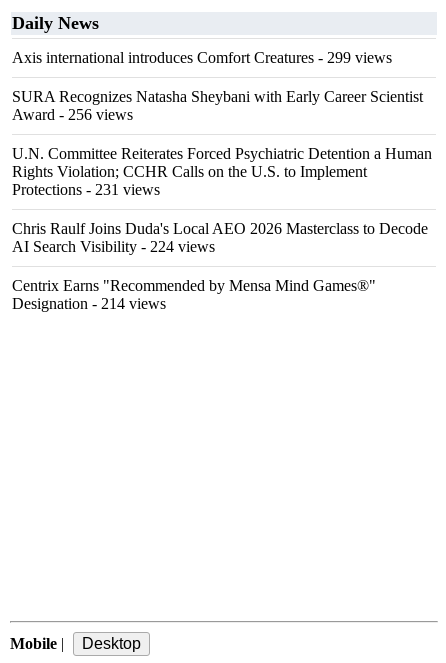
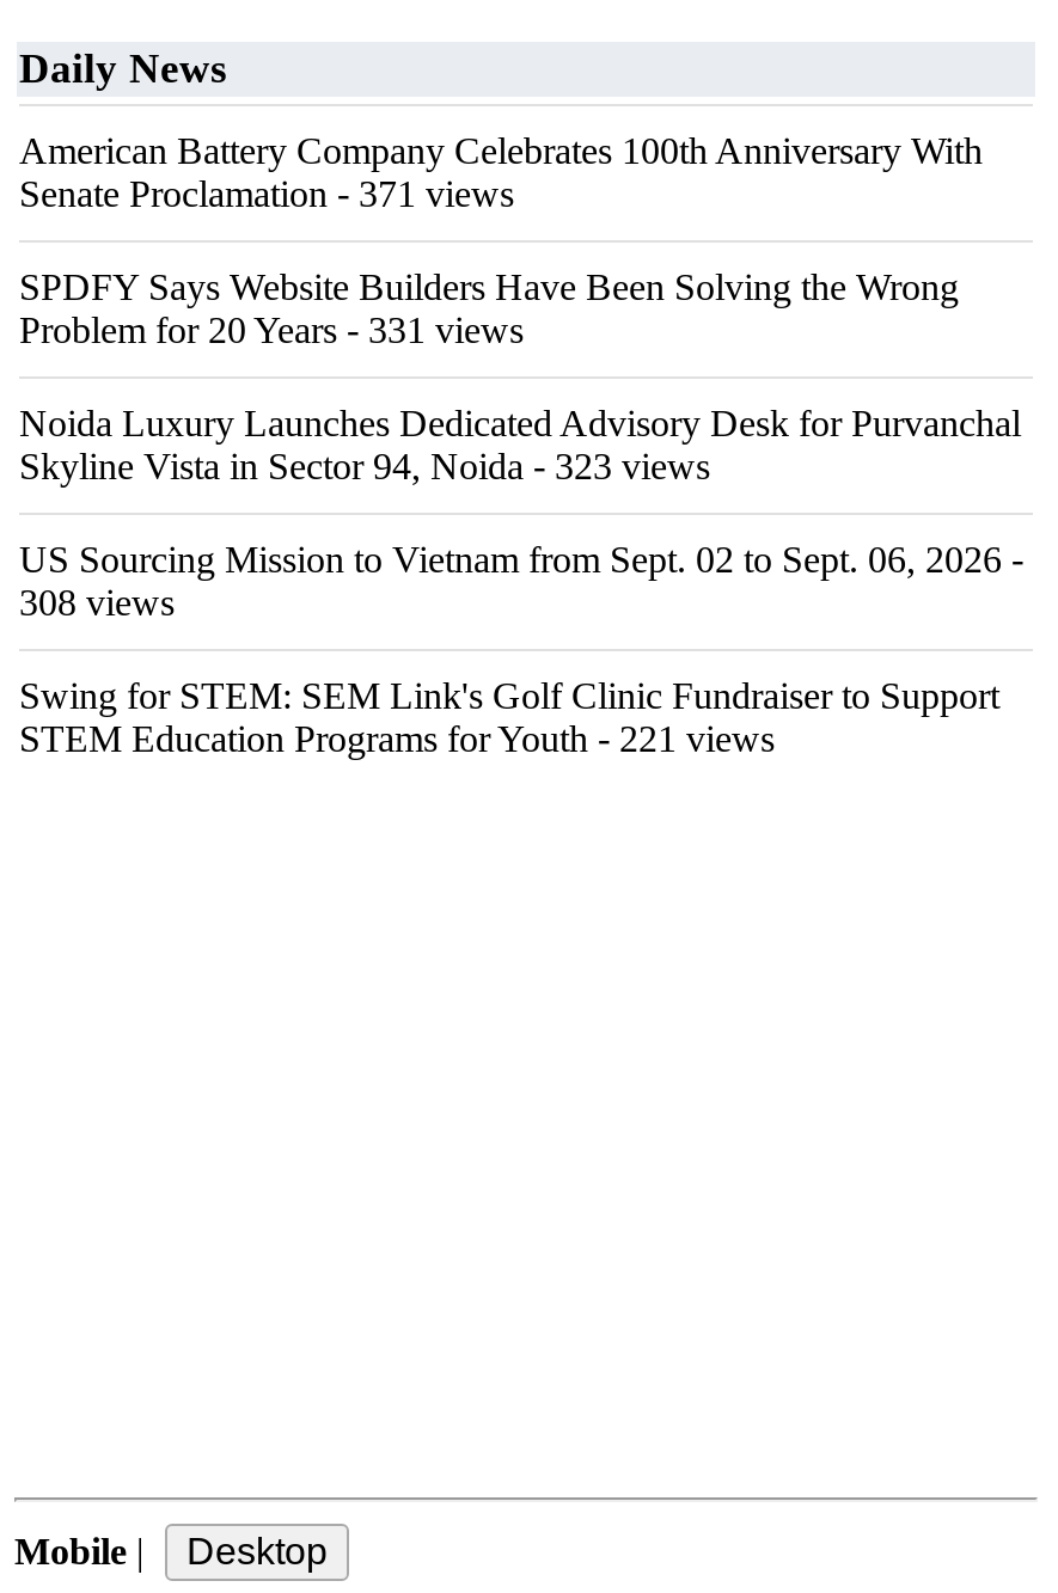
[12,49,392,66] Axis international introduces Comfort Creatures - 299 views -> [19,130,983,214] American Battery Company Celebrates 100th Anniversary With | Senate Proclamation - 371 views
[12,88,423,123] SURA Recognizes Natasha Sheybani with Early Career Scientist | Award - 256 views -> [19,266,959,350] SPDFY Says Website Builders Have Been Solving the Wrong | Problem for 20 Years - 331 views
[12,145,432,198] U.N. Committee Reiterates Forced Psychiatric Detention a Human | Rights Violation; CCHR Calls on the U.S. to Implement | Protections - 231 views -> [19,403,1021,486] Noida Luxury Launches Dedicated Advisory Desk for Purvanchal | Skyline Vista in Sector 94, Noida - 323 views
[12,220,428,255] Chris Raulf Joins Duda's Local AEO 2026 Masterclass to Decode | AI Search Visibility - 224 views -> [19,539,1023,623] US Sourcing Mission to Vietnam from Sept. 02 to Sept. 06, 2026 - | 308 views
[12,277,376,312] Centrix Earns "Recommended by Mensa Mind Games®" | Designation - 214 views -> [19,675,999,759] Swing for STEM: SEM Link's Golf Clinic Fundraiser to Support | STEM Education Programs for Youth - 221 views

